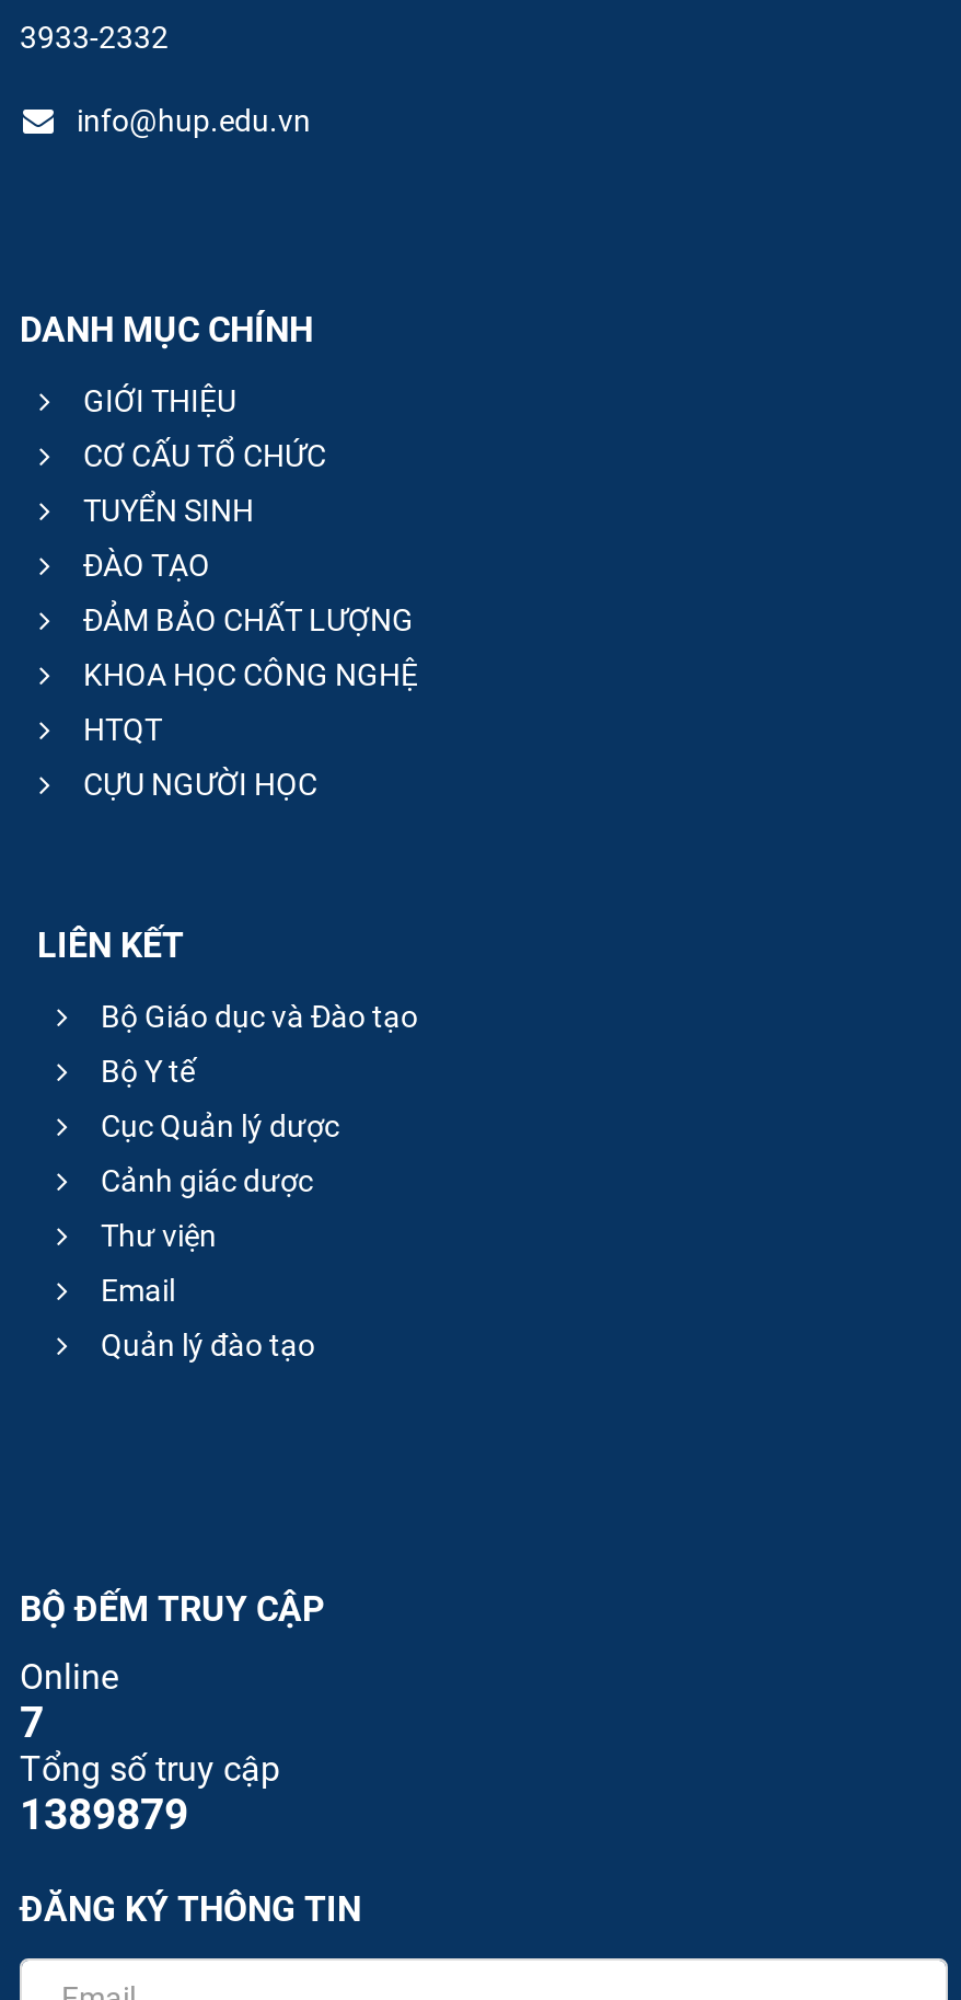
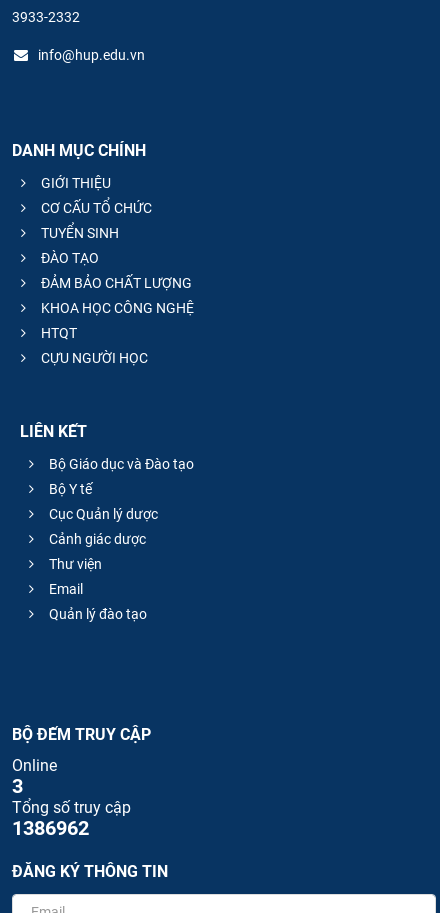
[20,1699,44,1749] 7 -> [12,775,23,798] 3
[20,1791,188,1841] 1389879 -> [12,817,89,840] 1386962

